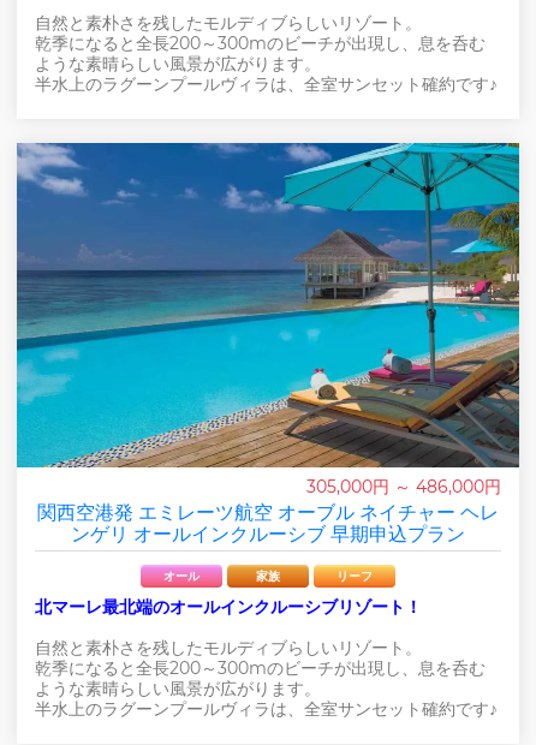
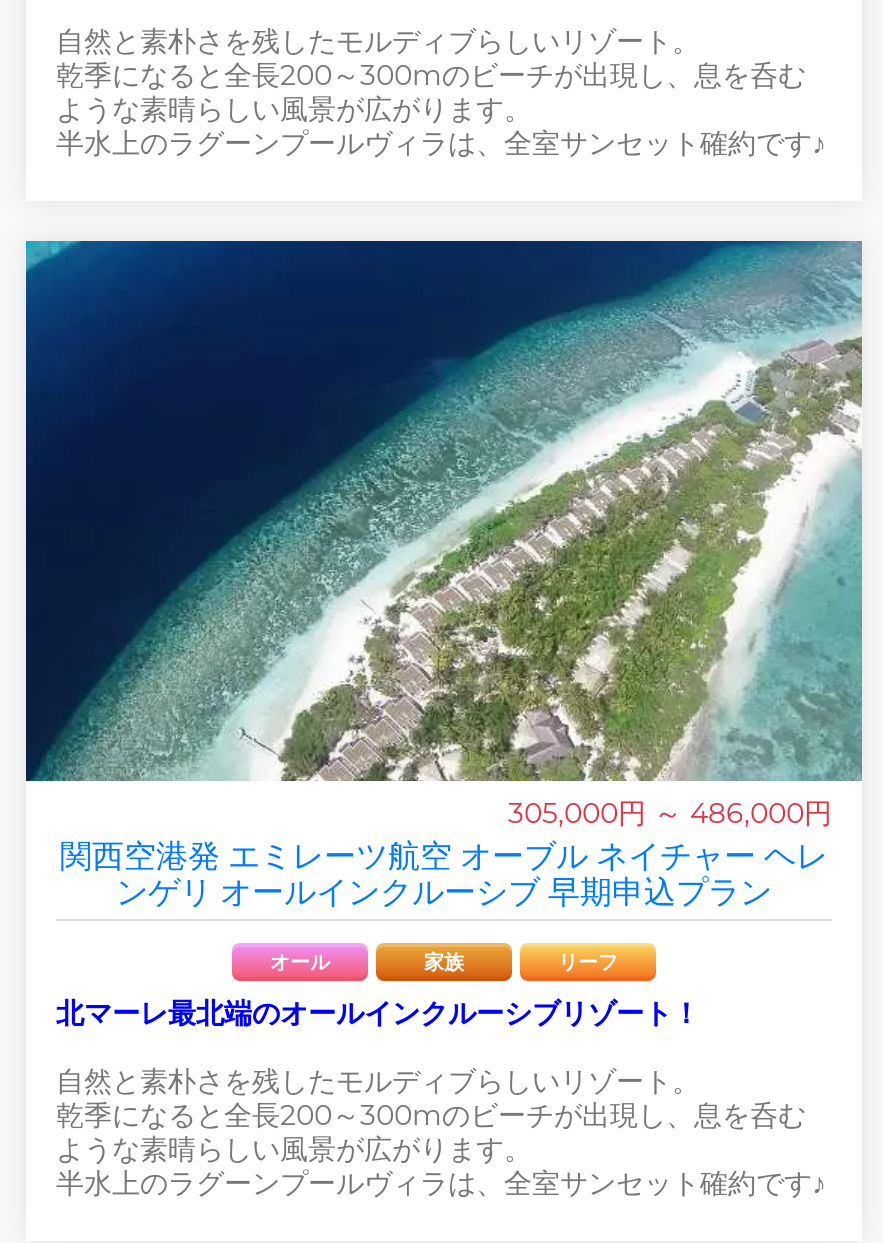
[16,142,520,469] [image] -> [24,239,864,783] [image]

